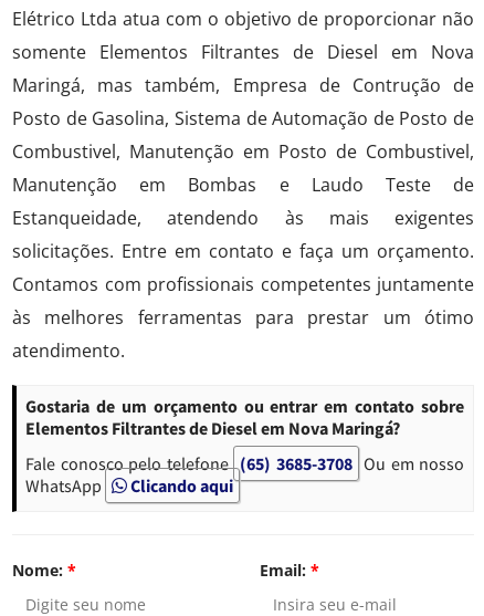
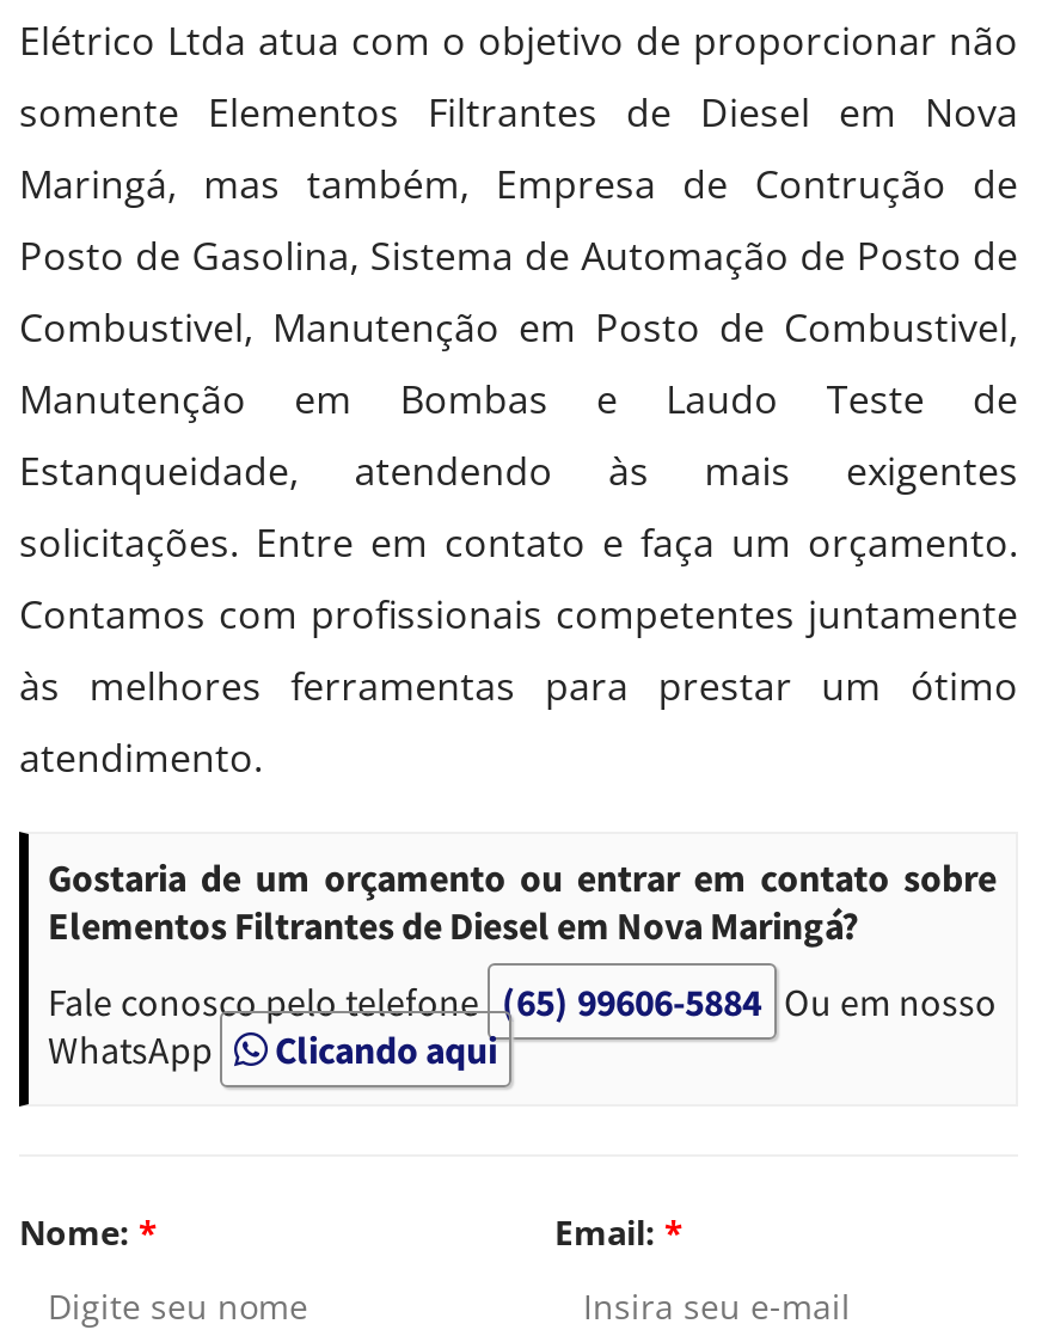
[25,452,464,474] Fale conosco pelo telefone (65) 3685-3708 Ou em nosso -> [48,977,997,1025] Fale conosco pelo telefone (65) 99606-5884 Ou em nosso

